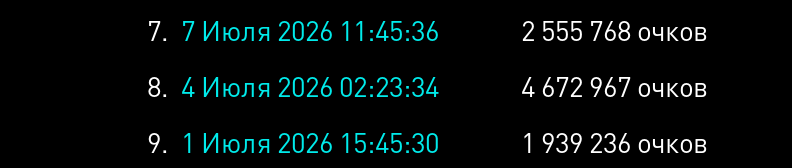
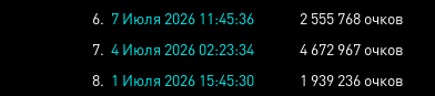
[147,11,439,47] 7. 7 Июля 2026 11:45:36 -> [92,8,254,28] 6. 7 Июля 2026 11:45:36
[147,67,439,103] 8. 4 Июля 2026 02:23:34 -> [92,39,254,58] 7. 4 Июля 2026 02:23:34
[147,123,439,159] 9. 1 Июля 2026 15:45:30 -> [92,70,254,89] 8. 1 Июля 2026 15:45:30

